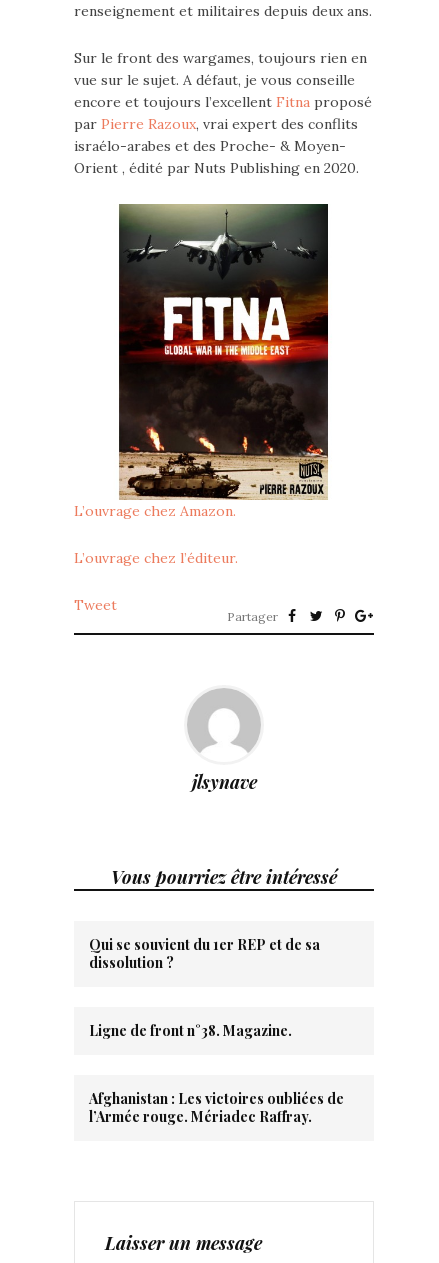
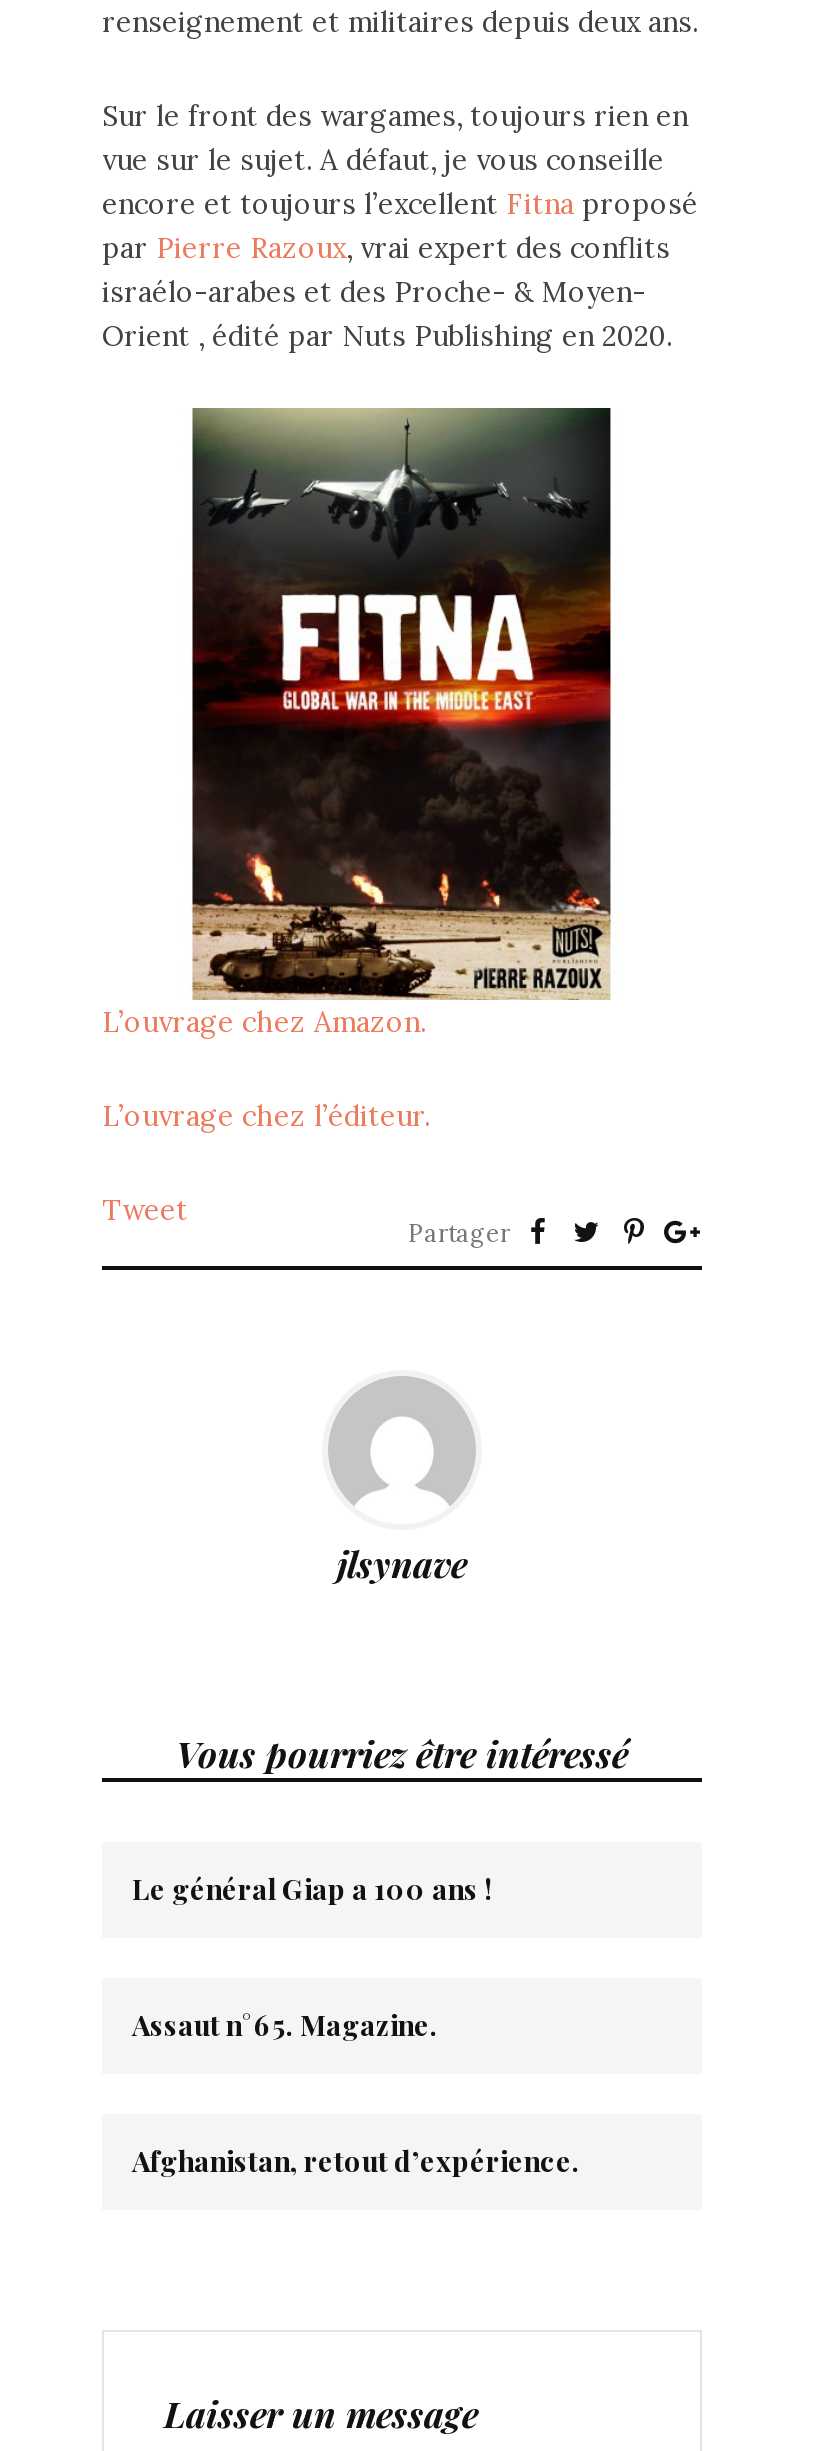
[89,935,320,972] Qui se souvient du 1er REP et de sa | dissolution ? -> [132,1870,492,1908] Le général Giap a 100 ans !
[89,1021,292,1040] Ligne de front n°38. Magazine. -> [132,2006,438,2044] Assaut n°65. Magazine.
[89,1089,344,1126] Afghanistan : Les victoires oubliées de | l’Armée rouge. Mériadec Raffray. -> [132,2142,580,2180] Afghanistan, retout d’expérience.

